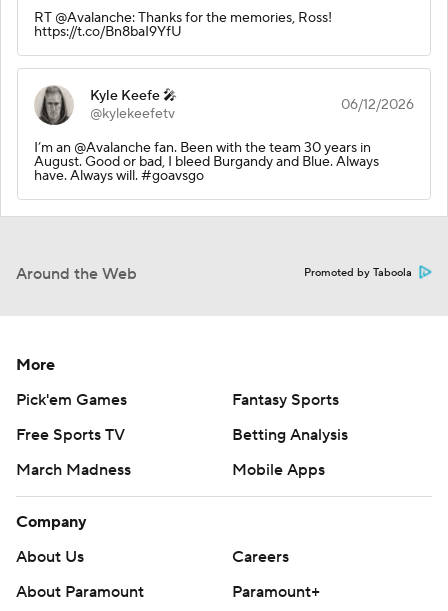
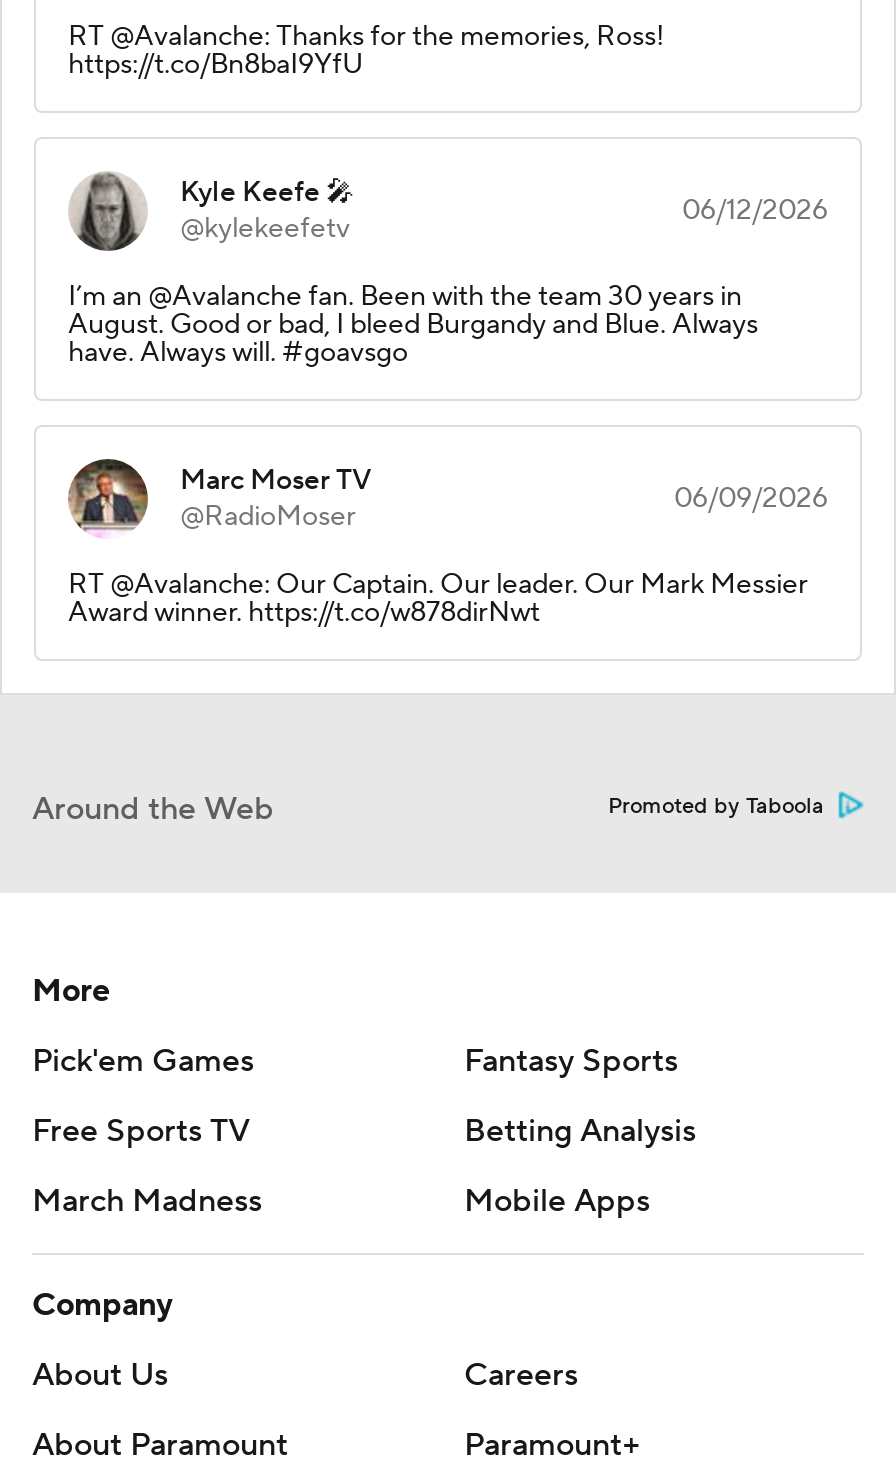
none -> [68,435,828,631] [image] | Marc Moser TV | @RadioMoser | 06/09/2026 | RT @Avalanche: Our Captain. Our leader. Our Mark Messier | Award winner. https://t.co/w878dirNwt

